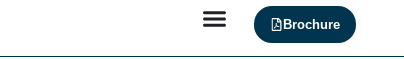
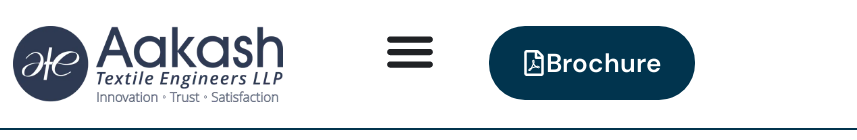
none -> [11,24,285,104] [image]

